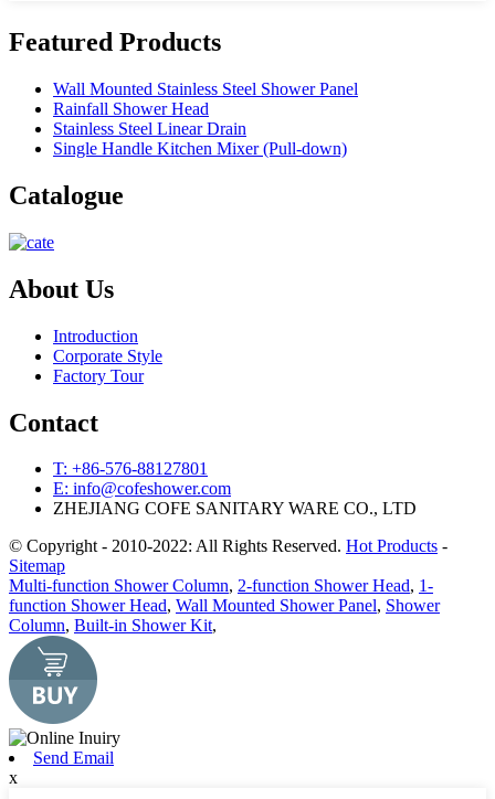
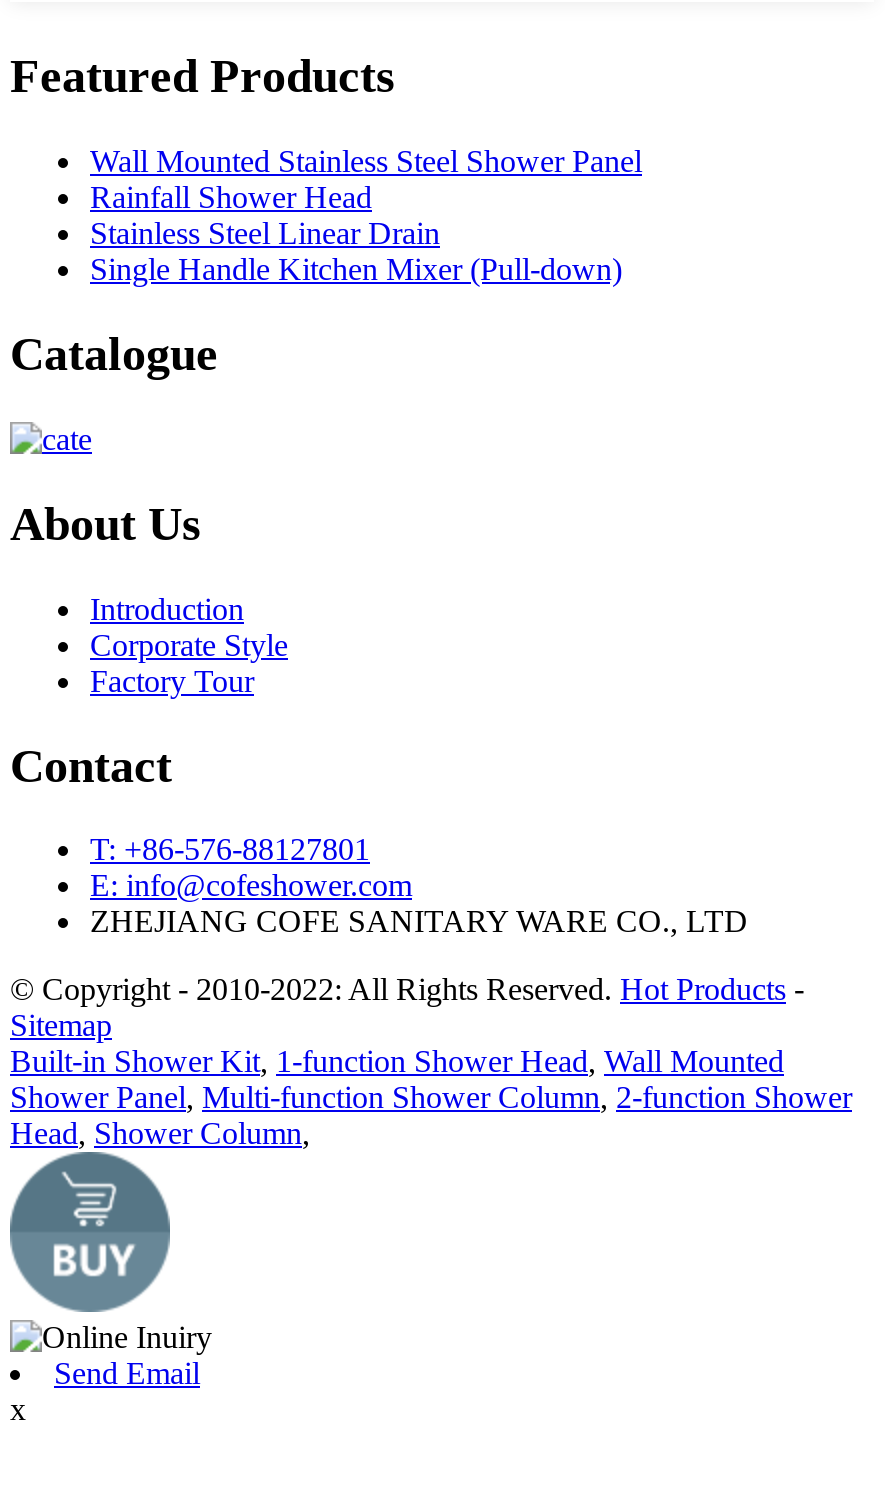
[9,577,440,635] Multi-function Shower Column, 2-function Shower Head, 1- | function Shower Head, Wall Mounted Shower Panel, Shower | Column, Built-in Shower Kit, -> [10,1045,852,1151] Built-in Shower Kit, 1-function Shower Head, Wall Mounted | Shower Panel, Multi-function Shower Column, 2-function Shower | Head, Shower Column,

